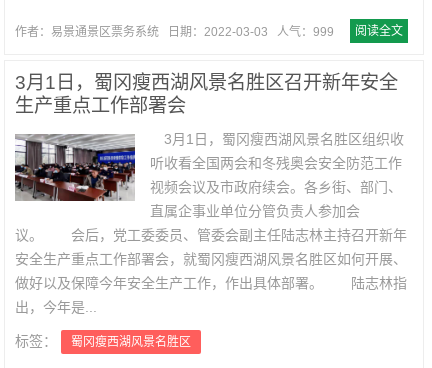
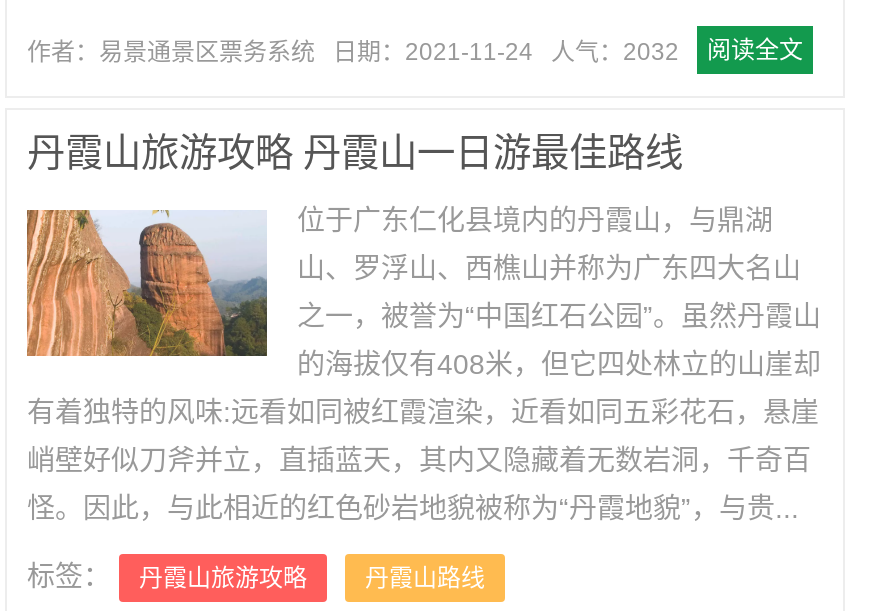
[168,25,268,39] 日期：2022-03-03 -> [333,37,533,65] 日期：2021-11-24
[277,25,334,39] 人气：999 -> [551,37,679,65] 人气：2032
[14,72,407,315] [image] | 3月1日，蜀冈瘦西湖风景名胜区召开新年安全 | 生产重点工作部署会 | 3月1日，蜀冈瘦西湖风景名胜区组织收 | 听收看全国两会和冬残奥会安全防范工作 | 视频会议及市政府续会。各乡街、部门、 | 直属企事业单位分管负责人参加会 | 议。 会后，党工委委员、管委会副主任陆志林主持召开新年 | 安全生产重点工作部署会，就蜀冈瘦西湖风景名胜区如何开展、 | 做好以及保障今年安全生产工作，作出具体部署。 陆志林指 | 出，今年是... -> [25,131,821,523] [image] | 丹霞山旅游攻略 丹霞山一日游最佳路线 | 位于广东仁化县境内的丹霞山，与鼎湖 | 山、罗浮山、西樵山并称为广东四大名山 | 之一，被誉为“中国红石公园”。虽然丹霞山 | 的海拔仅有408米，但它四处林立的山崖却 | 有着独特的风味:远看如同被红霞渲染，近看如同五彩花石，悬崖 | 峭壁好似刀斧并立，直插蓝天，其内又隐藏着无数岩洞，千奇百 | 怪。因此，与此相近的红色砂岩地貌被称为“丹霞地貌”，与贵...
[71,335,191,349] 蜀冈瘦西湖风景名胜区 -> [139,563,485,591] 丹霞山旅游攻略 | 丹霞山路线

